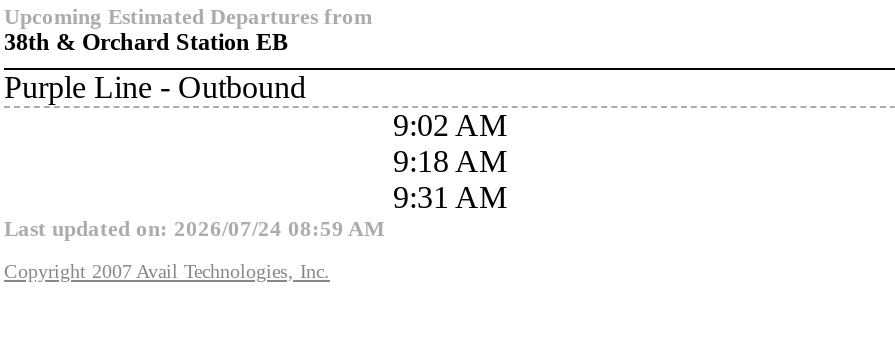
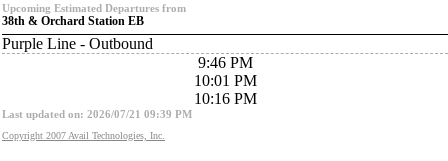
[4,108,507,240] 9:02 AM | 9:18 AM | 9:31 AM | Last updated on: 2026/07/24 08:59 AM -> [2,54,256,120] 9:46 PM | 10:01 PM | 10:16 PM | Last updated on: 2026/07/21 09:39 PM

